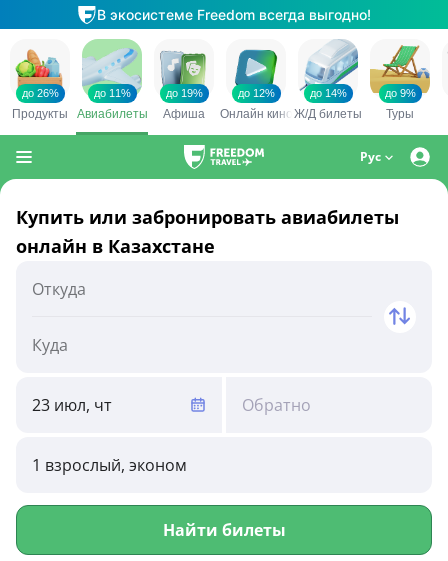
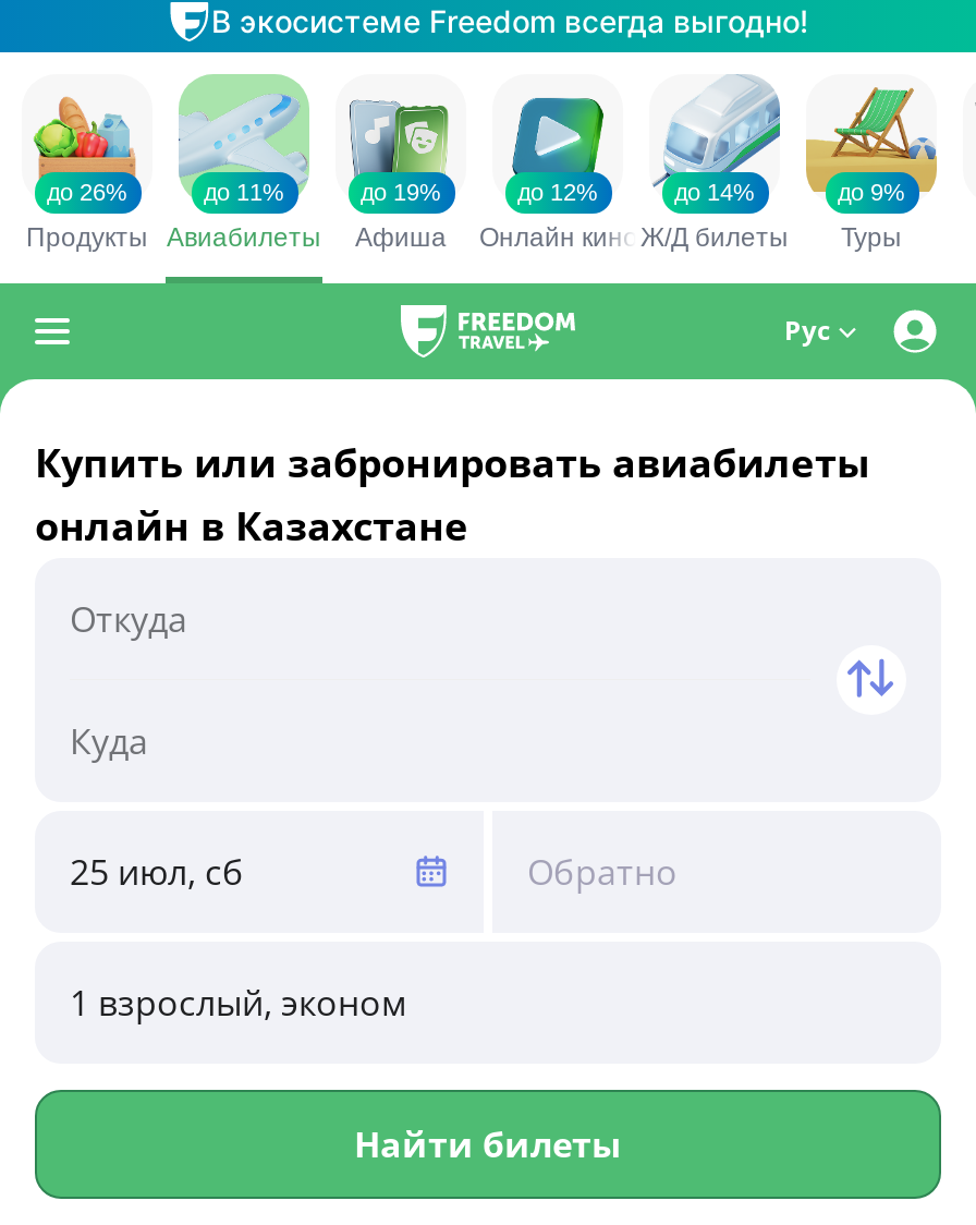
[32,394,112,416] 23 июл, чт -> [70,848,244,896] 25 июл, сб

